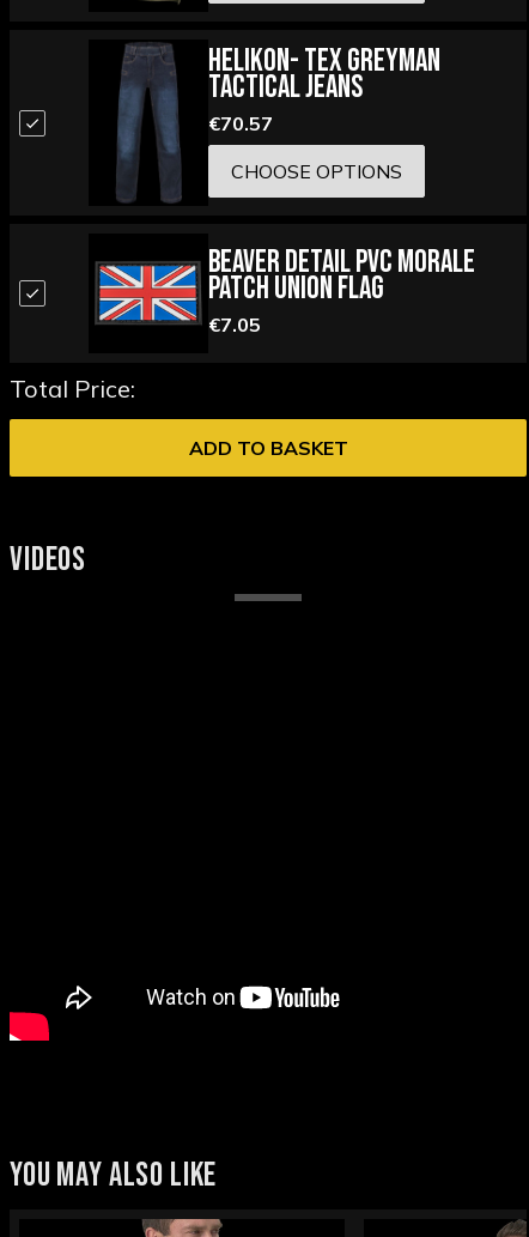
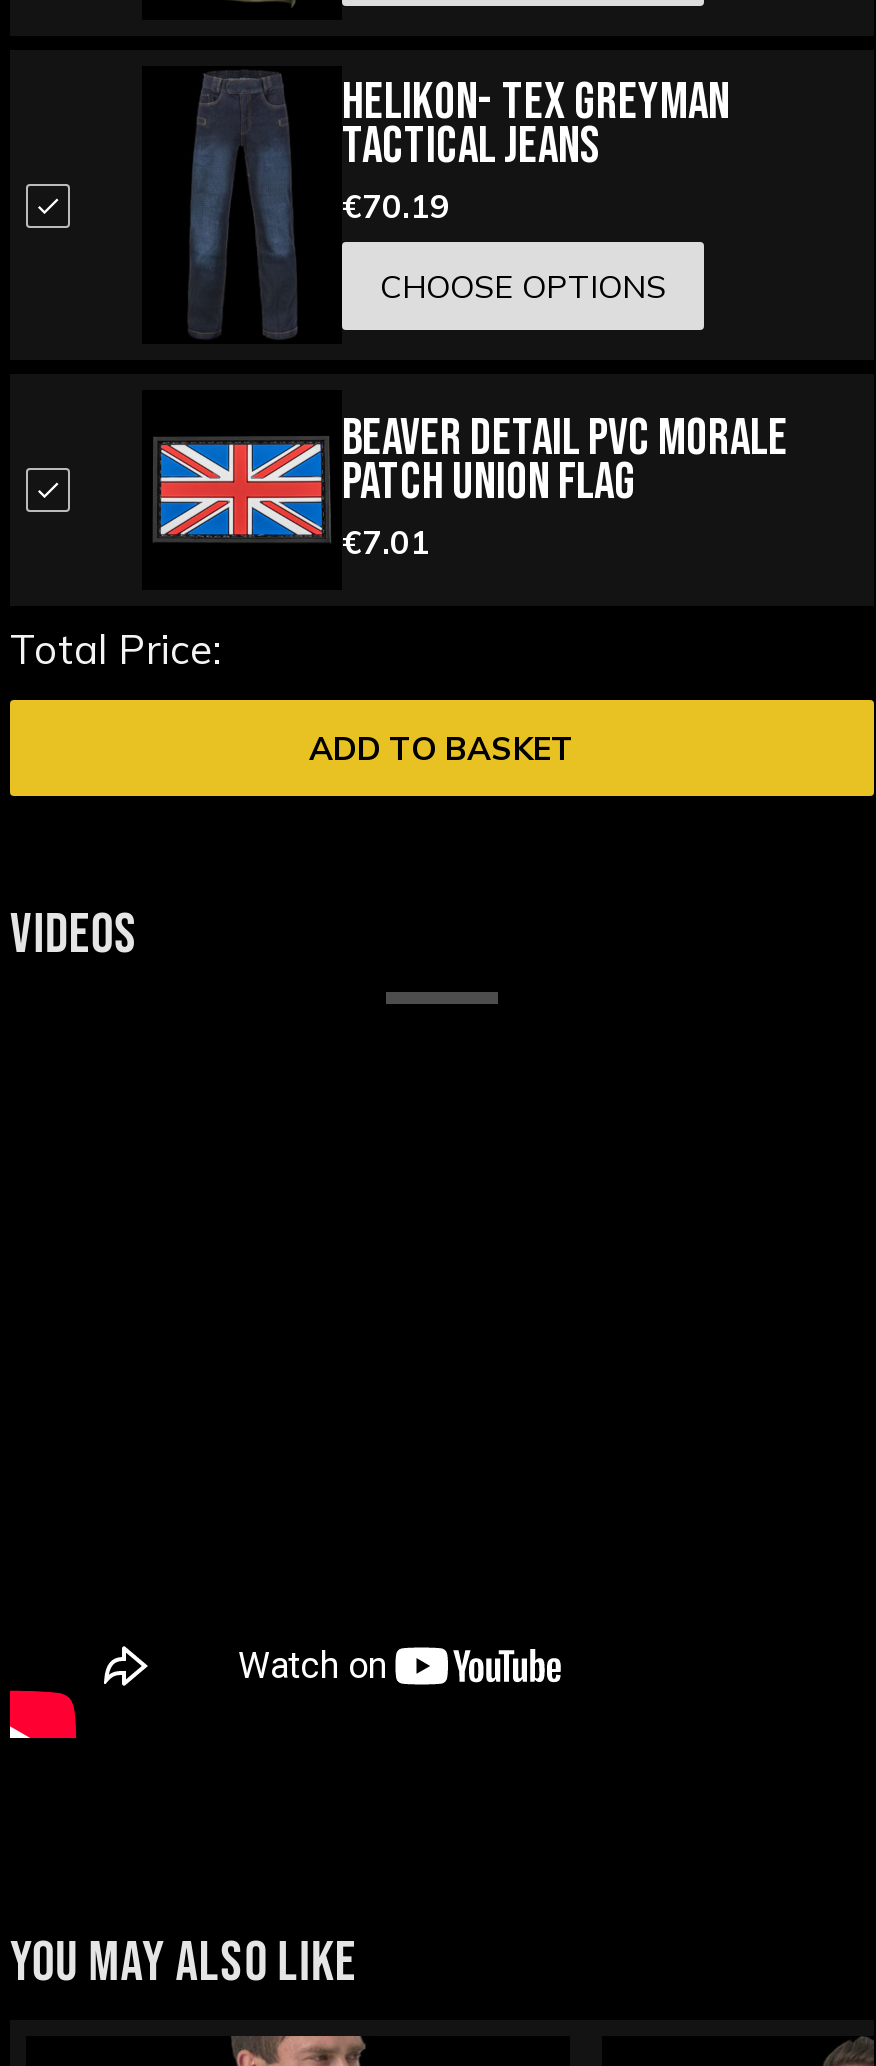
[208,111,273,135] €70.57 -> [342,185,450,225] €70.19
[208,312,261,336] €7.05 -> [342,521,430,561] €7.01

